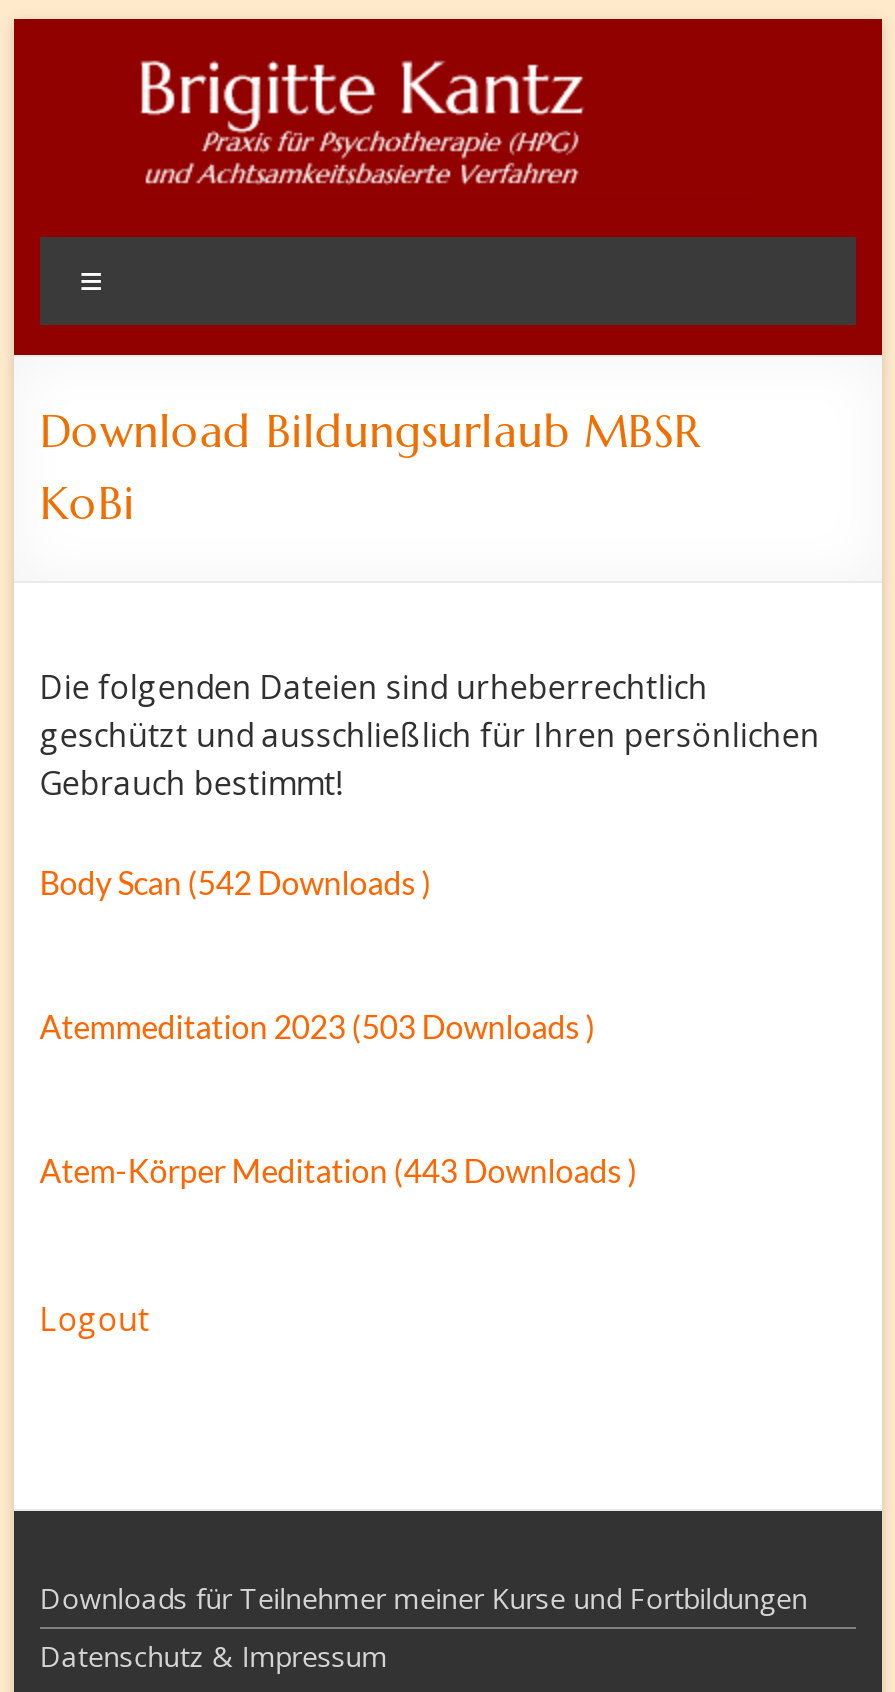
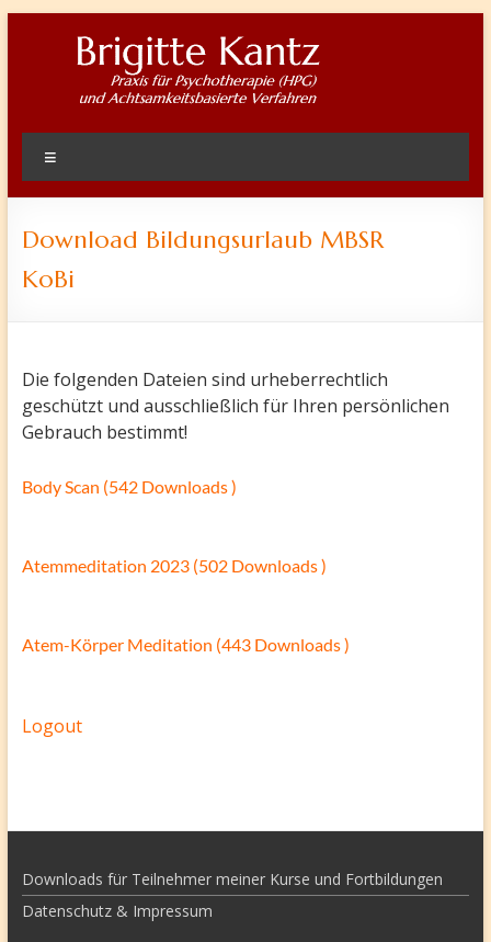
[40,1007,596,1045] Atemmeditation 2023 (503 Downloads ) -> [22,555,326,576] Atemmeditation 2023 (502 Downloads )

